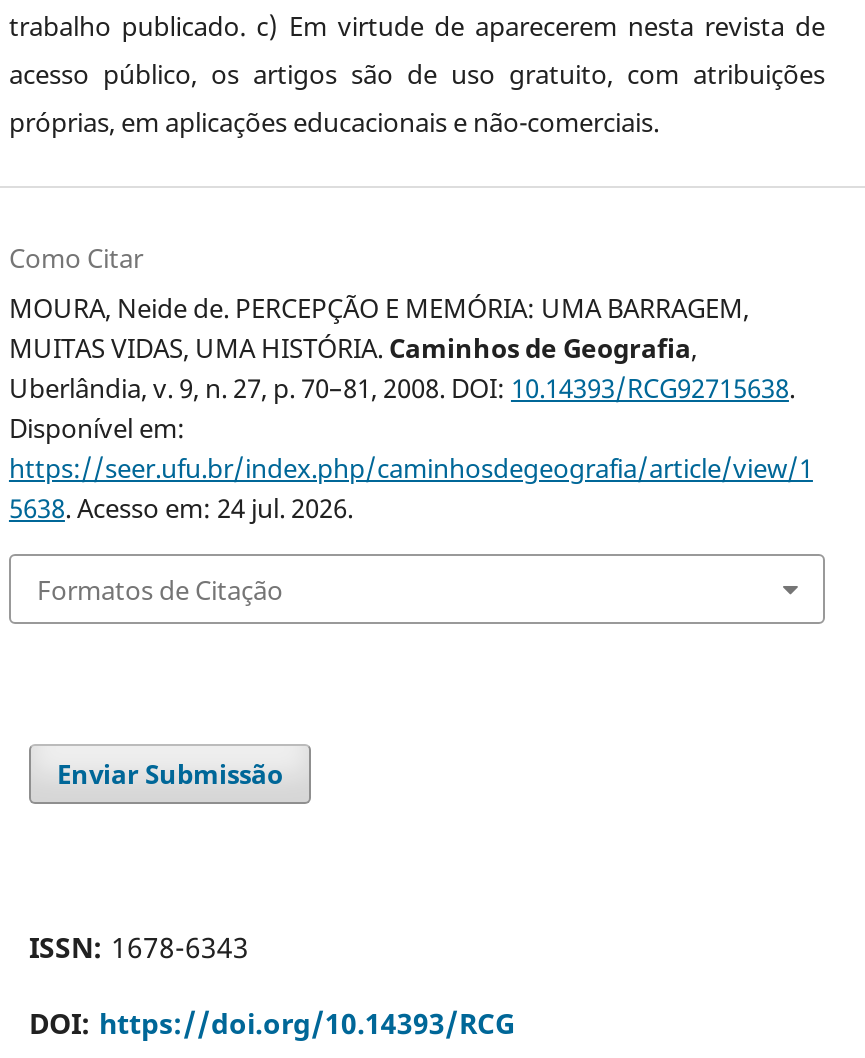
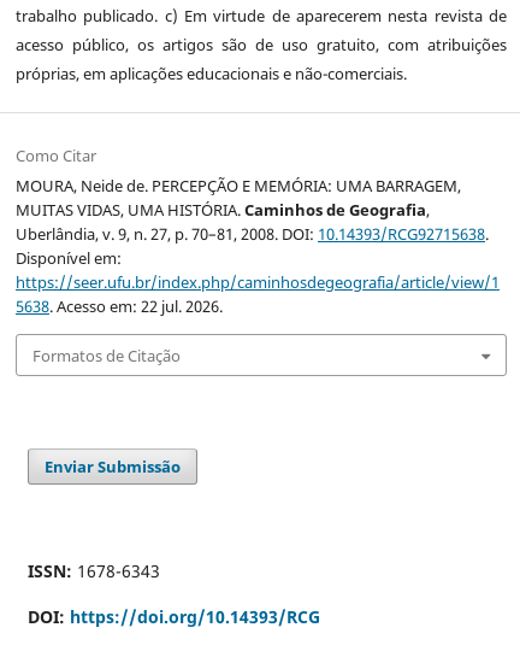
[9,491,353,527] 5638. Acesso em: 24 jul. 2026. -> [16,296,223,317] 5638. Acesso em: 22 jul. 2026.

